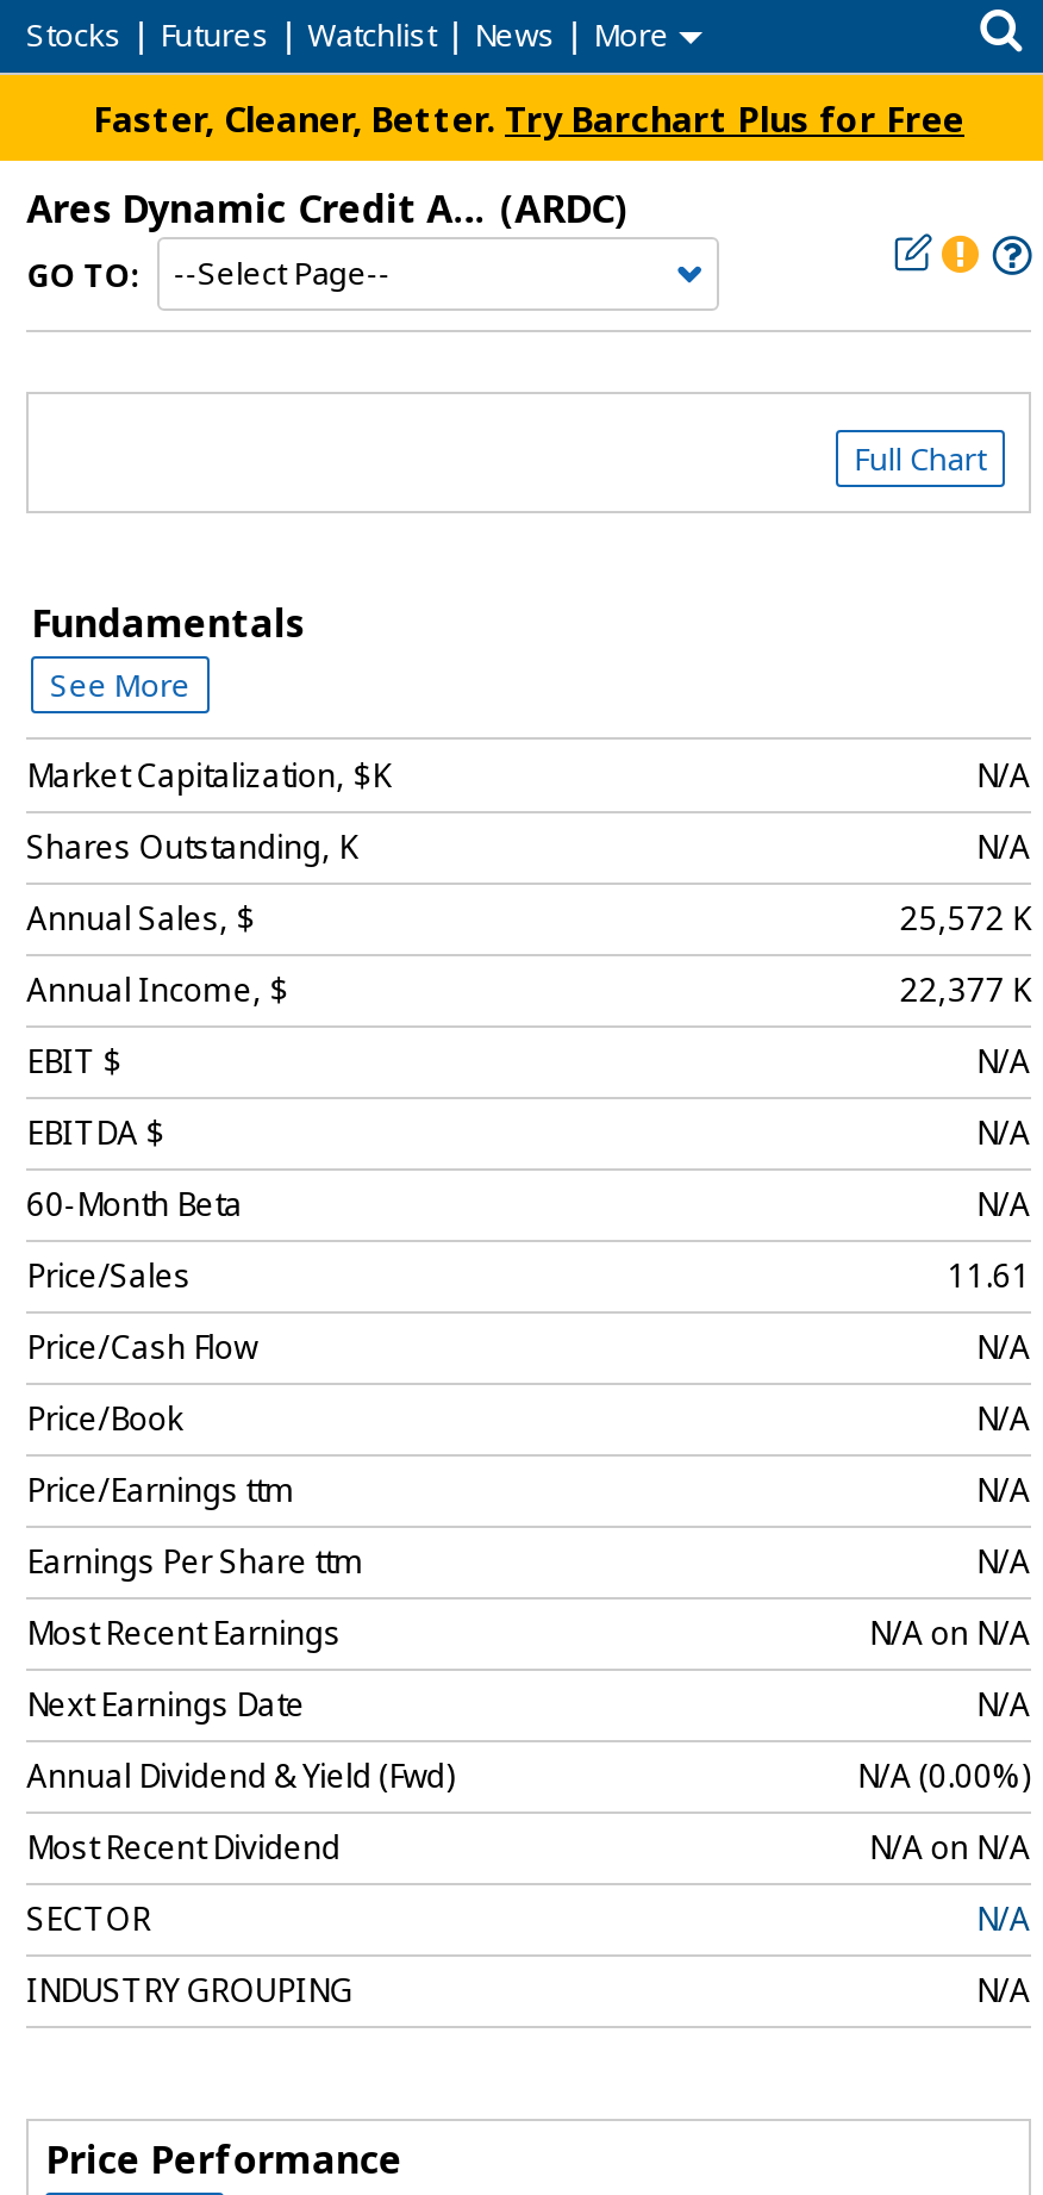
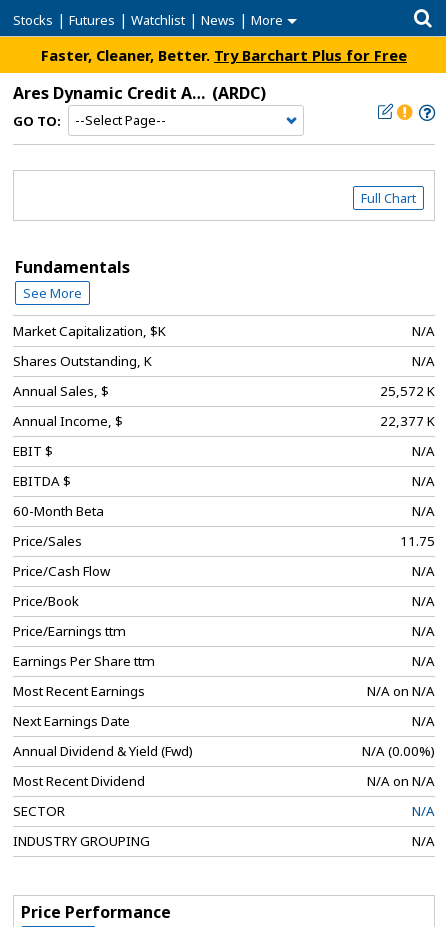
[948,1254,1031,1297] 11.61 -> [400,532,435,550] 11.75

